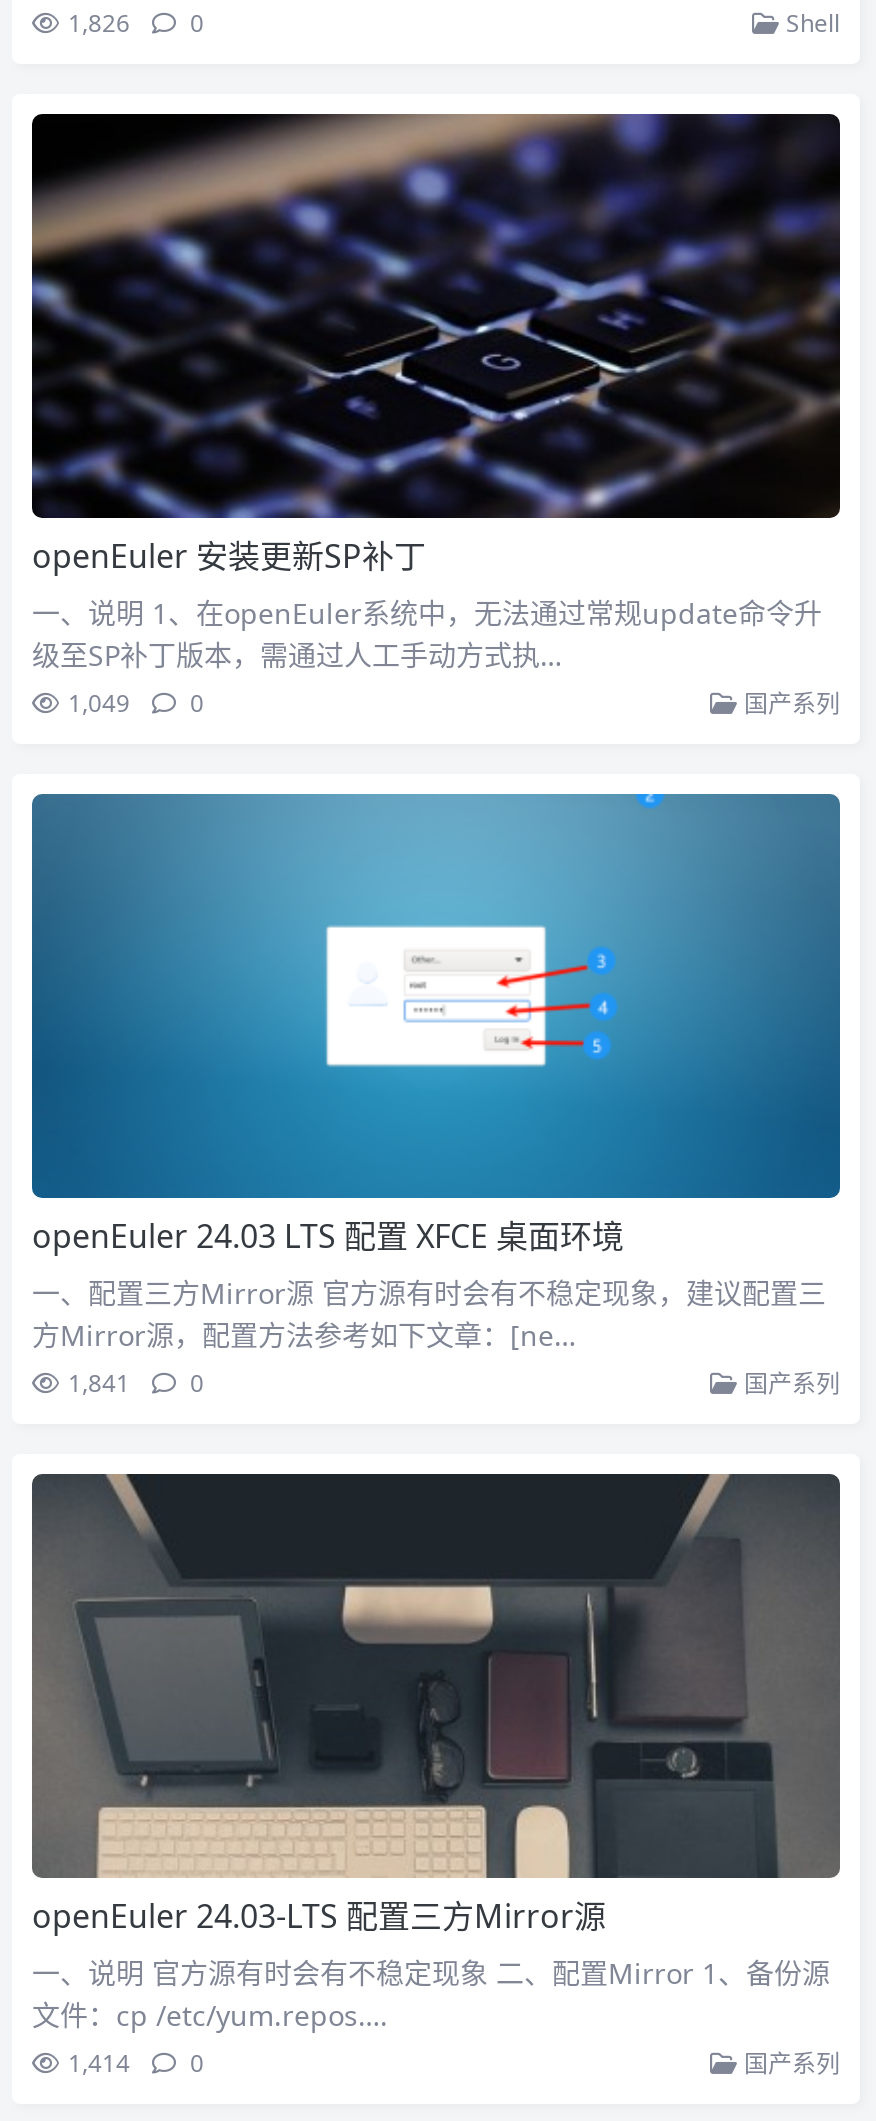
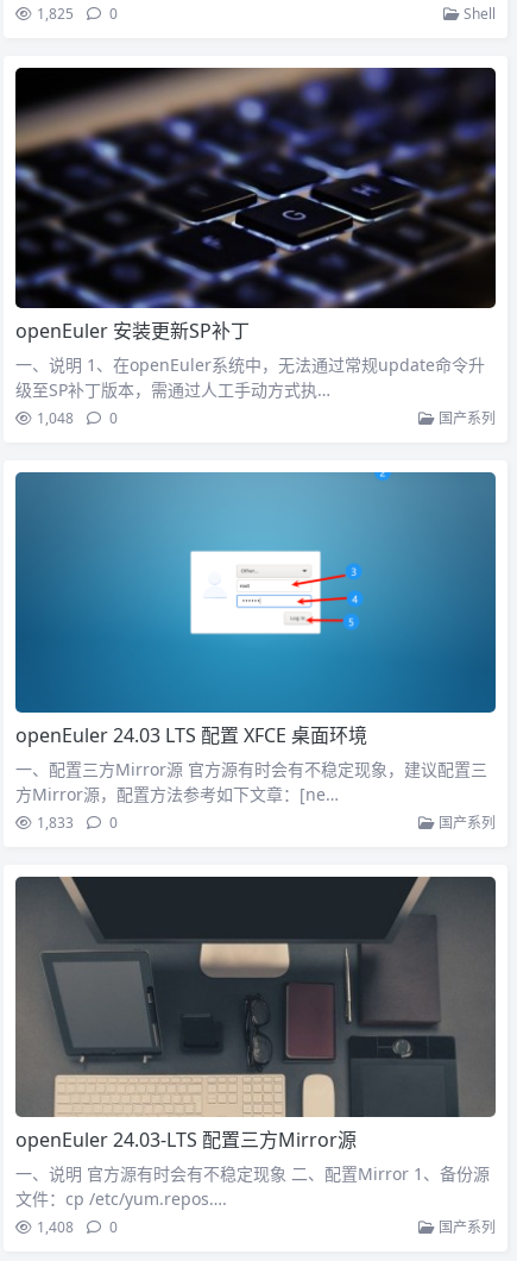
[68,6,204,40] 1,826 0 -> [37,4,118,24] 1,825 0
[68,686,204,720] 1,049 0 -> [37,408,118,428] 1,048 0
[68,1366,204,1400] 1,841 0 -> [37,813,118,833] 1,833 0
[68,2046,204,2080] 1,414 0 -> [37,1217,118,1237] 1,408 0

